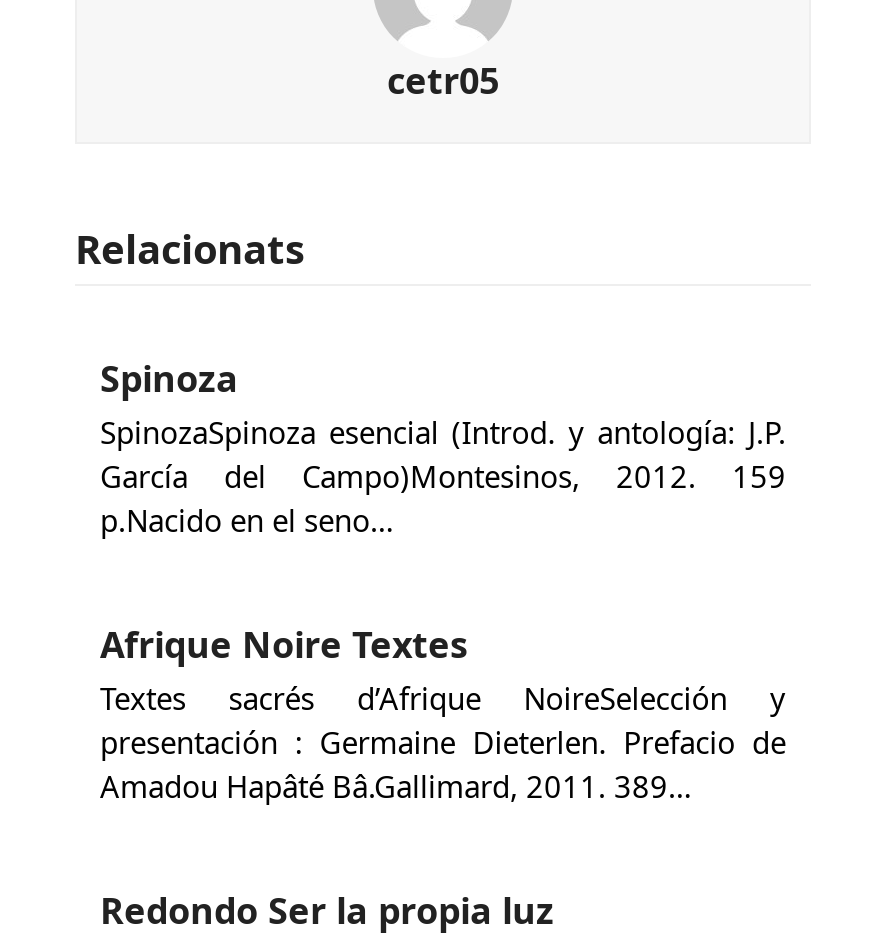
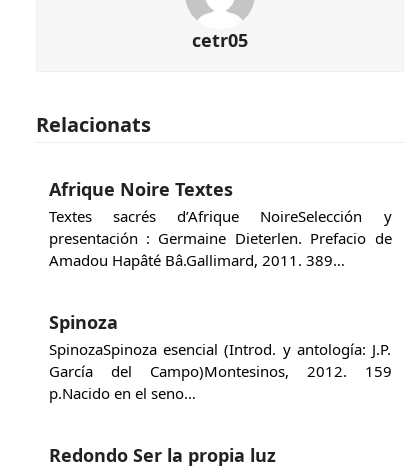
moved [100,354,786,540] -> [48,310,391,403]: Spinoza | SpinozaSpinoza esencial (Introd. y antología: J.P. | García del Campo)Montesinos, 2012. 159 | p.Nacido en el seno…
moved [100,620,786,806] -> [48,177,391,270]: Afrique Noire Textes | Textes sacrés d’Afrique NoireSelección y | presentación : Germaine Dieterlen. Prefacio de | Amadou Hapâté Bâ.Gallimard, 2011. 389…

